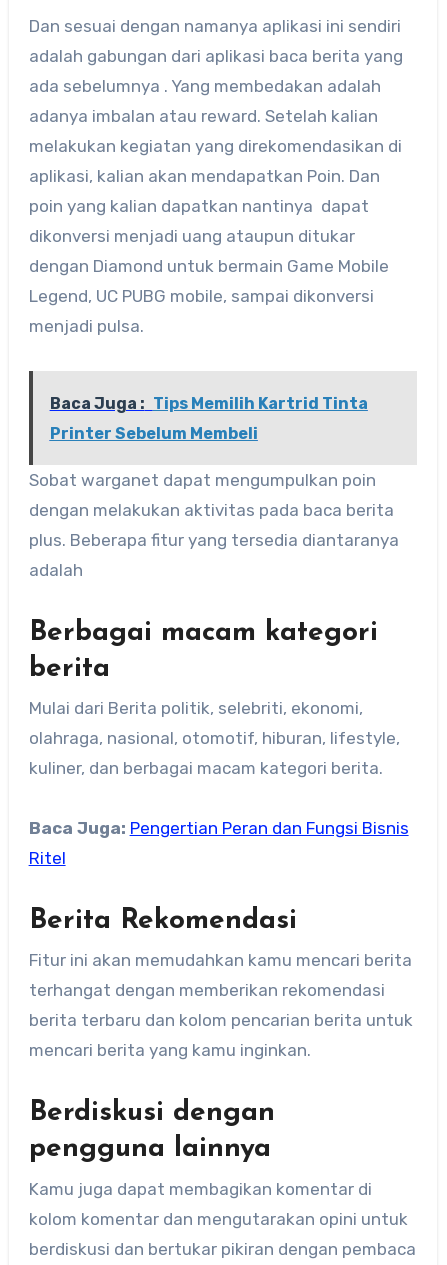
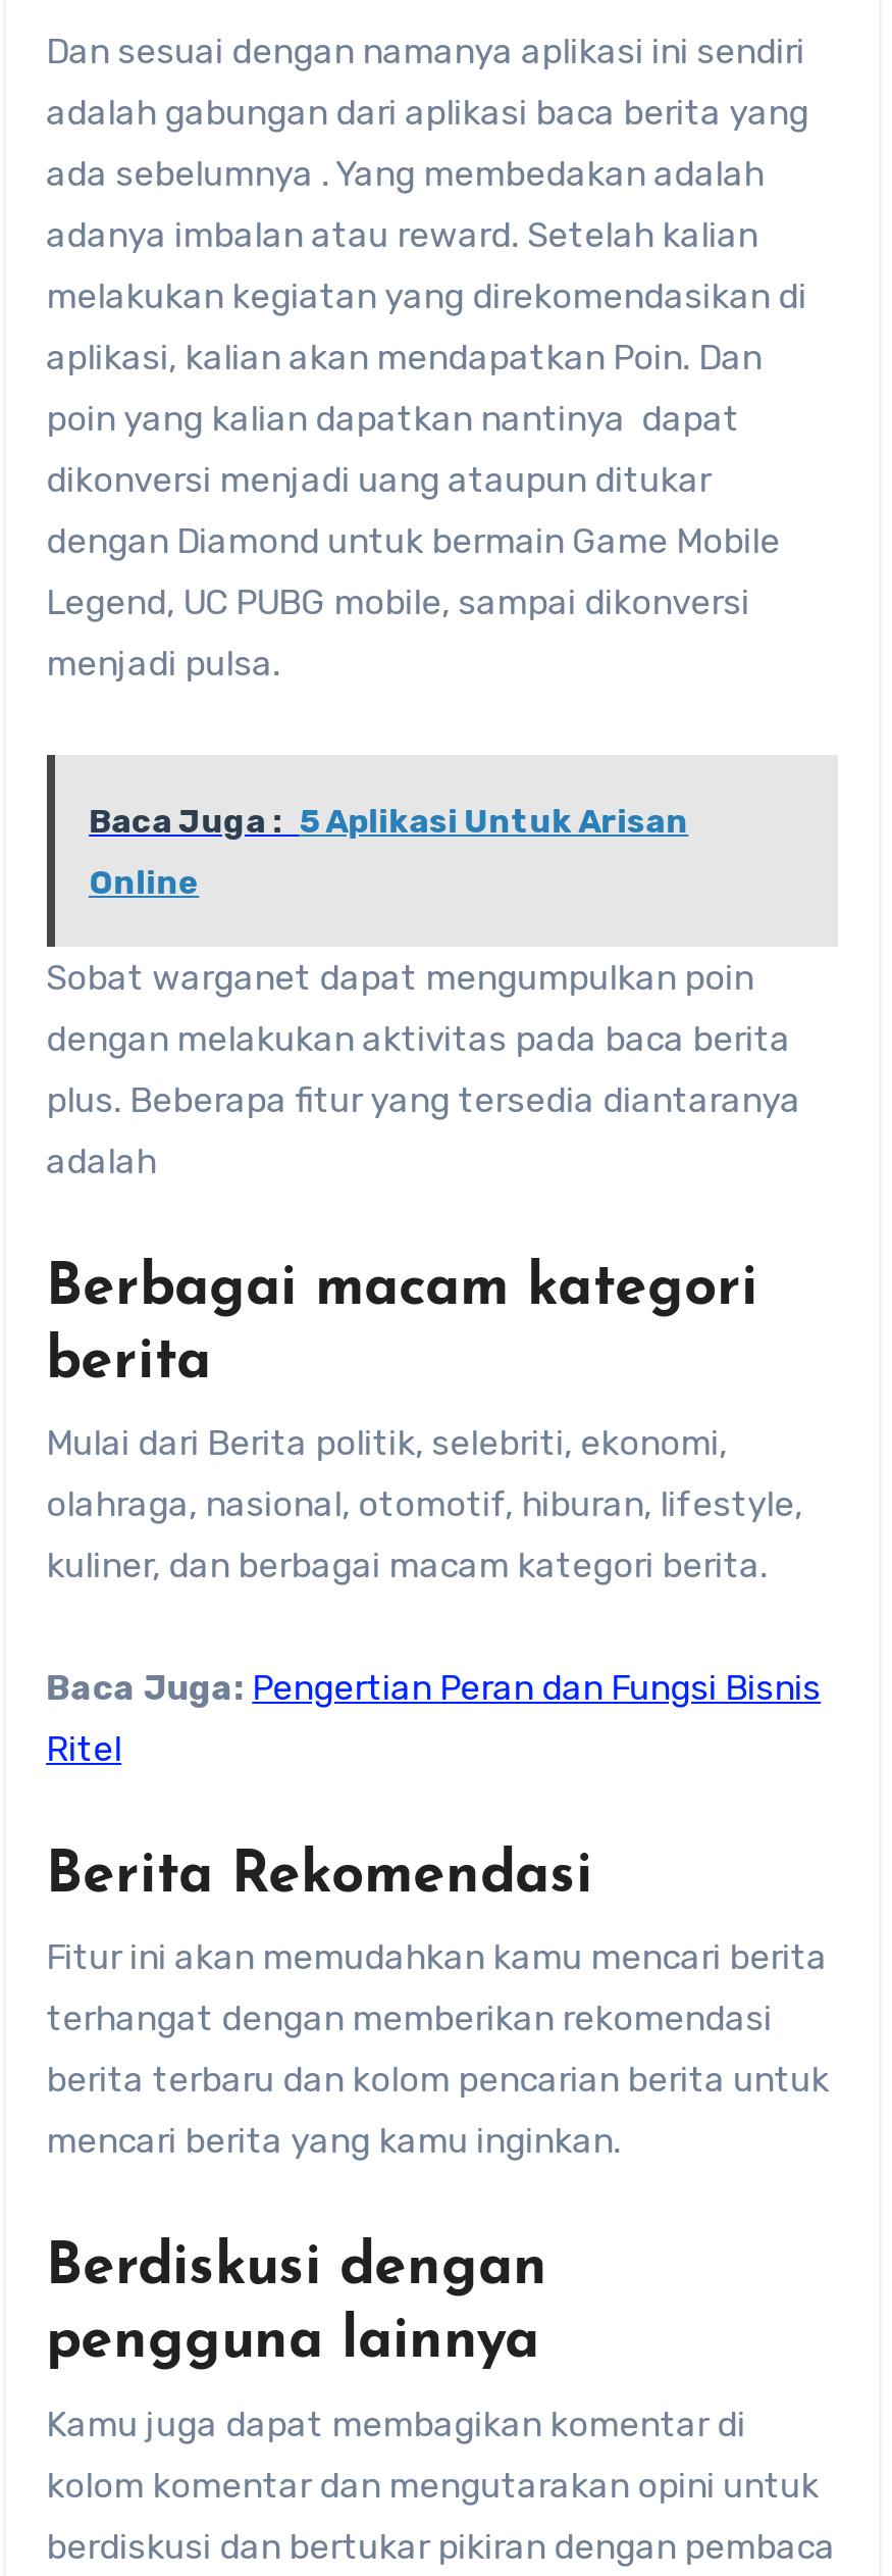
[50,394,368,413] Baca Juga : Tips Memilih Kartrid Tinta -> [89,801,688,840] Baca Juga : 5 Aplikasi Untuk Arisan
[50,424,258,443] Printer Sebelum Membeli -> [89,862,199,901] Online

